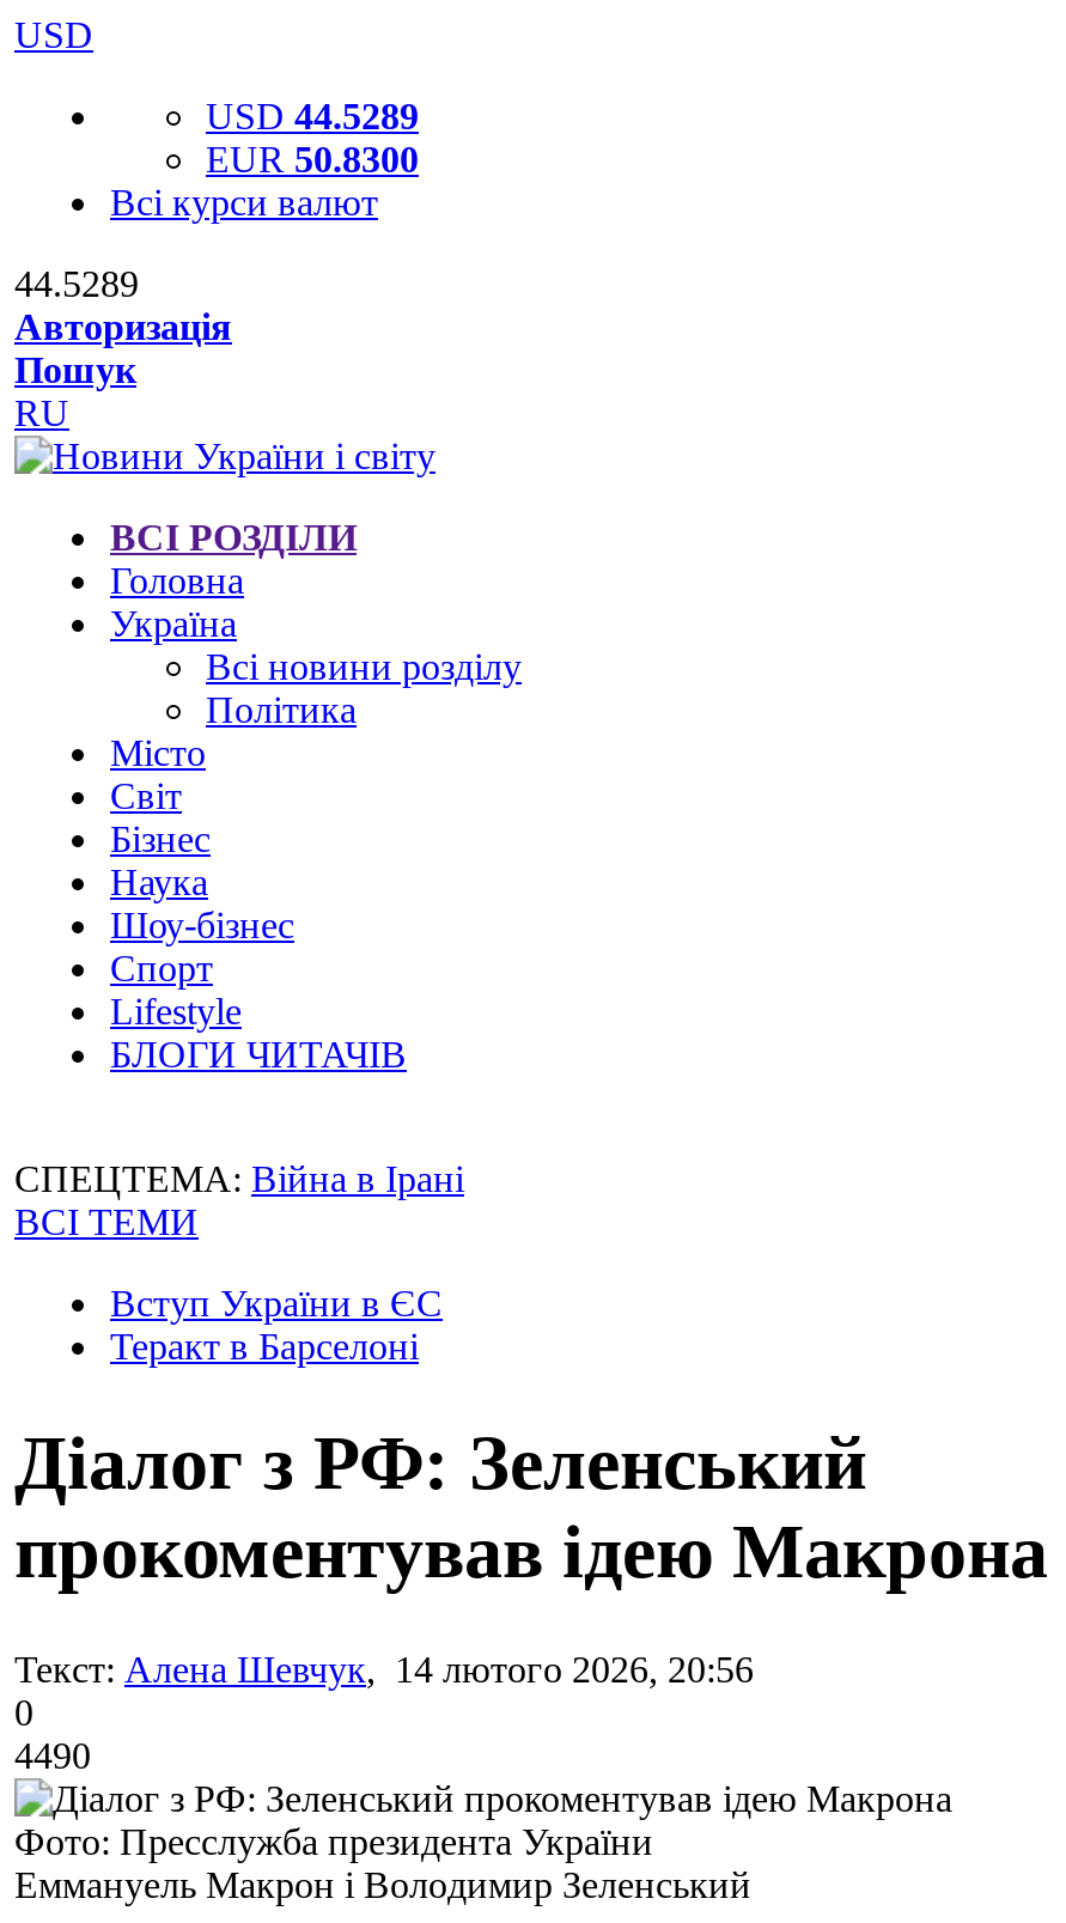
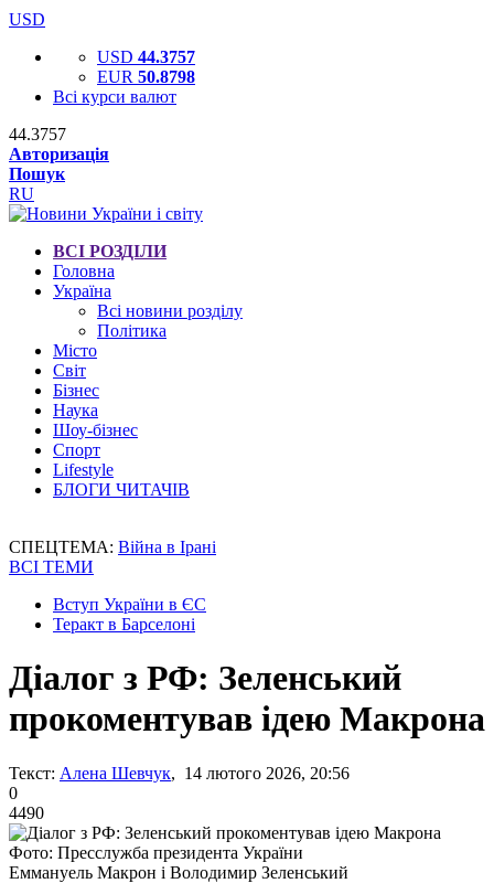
[206,96,419,136] USD 44.5289 -> [97,47,195,66] USD 44.3757
[206,139,419,179] EUR 50.8300 -> [97,67,195,86] EUR 50.8798
[14,263,139,304] 44.5289 -> [9,125,66,143] 44.3757

